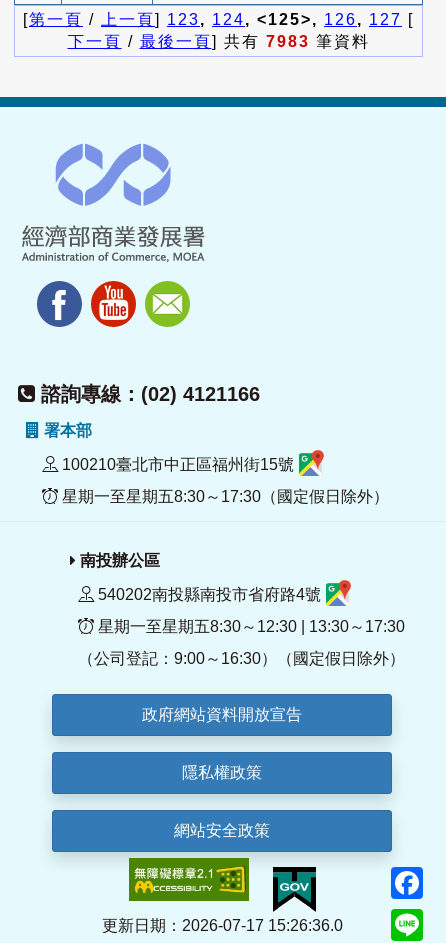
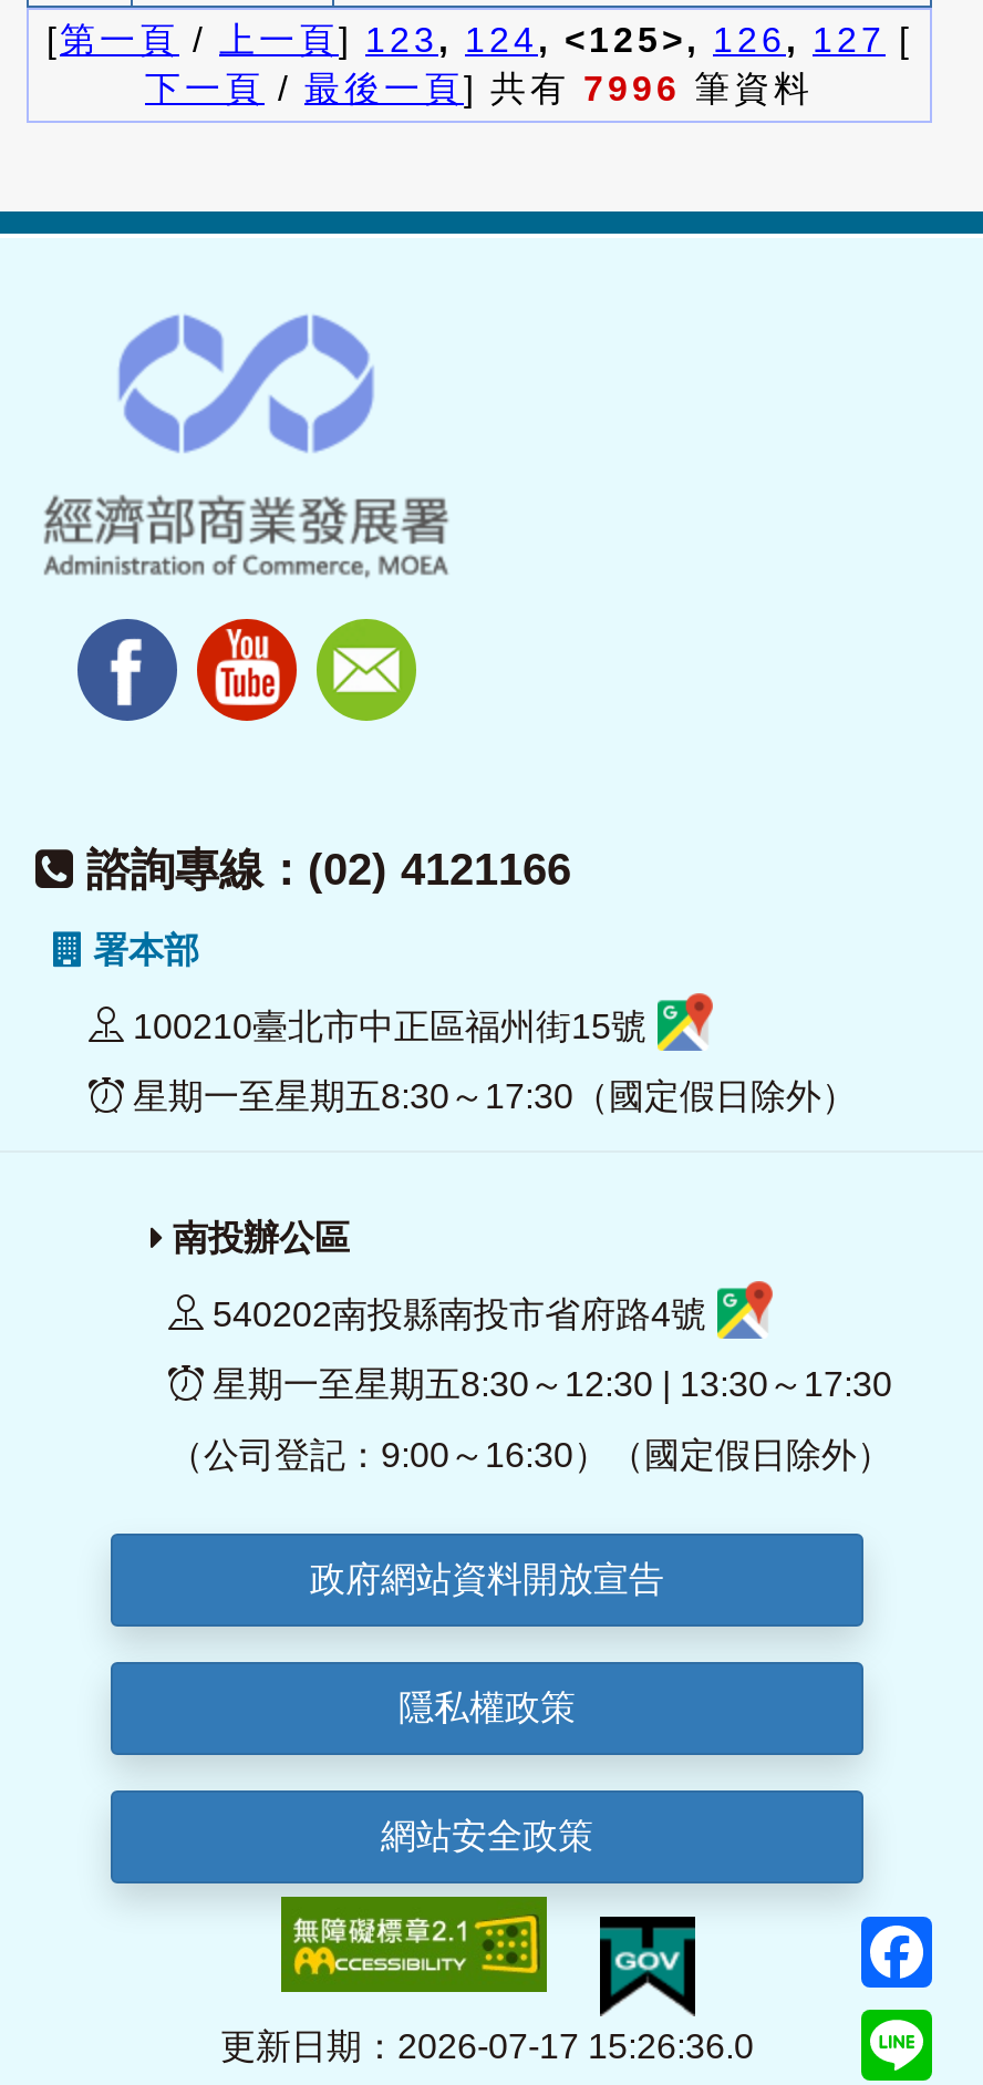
[67,33,369,50] 下一頁/最後一頁] 共有7983筆資料 -> [145,70,814,107] 下一頁/最後一頁] 共有7996筆資料

